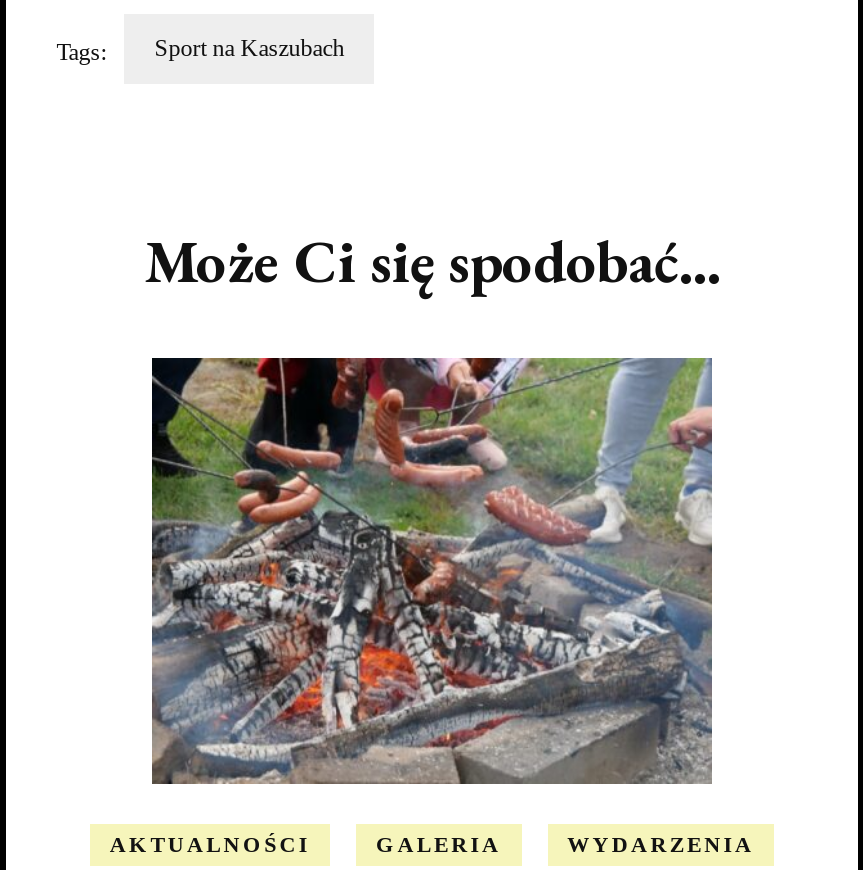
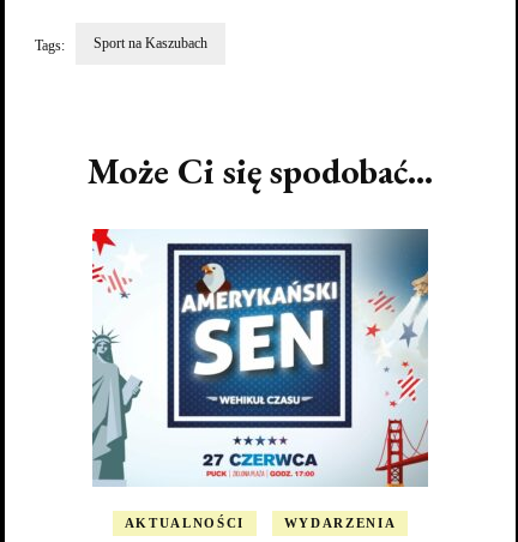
[150,355,712,787] [image] -> [91,228,429,487] [image]
[376,833,501,857] GALERIA -> none

